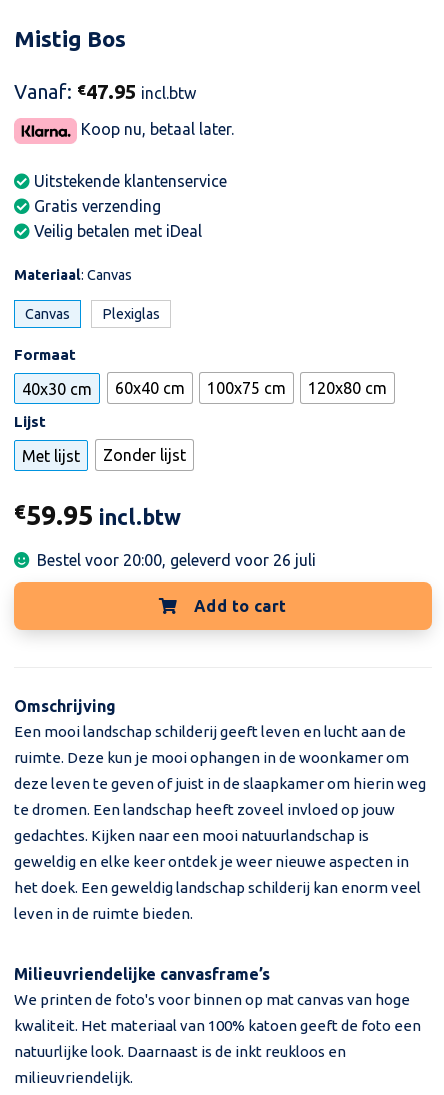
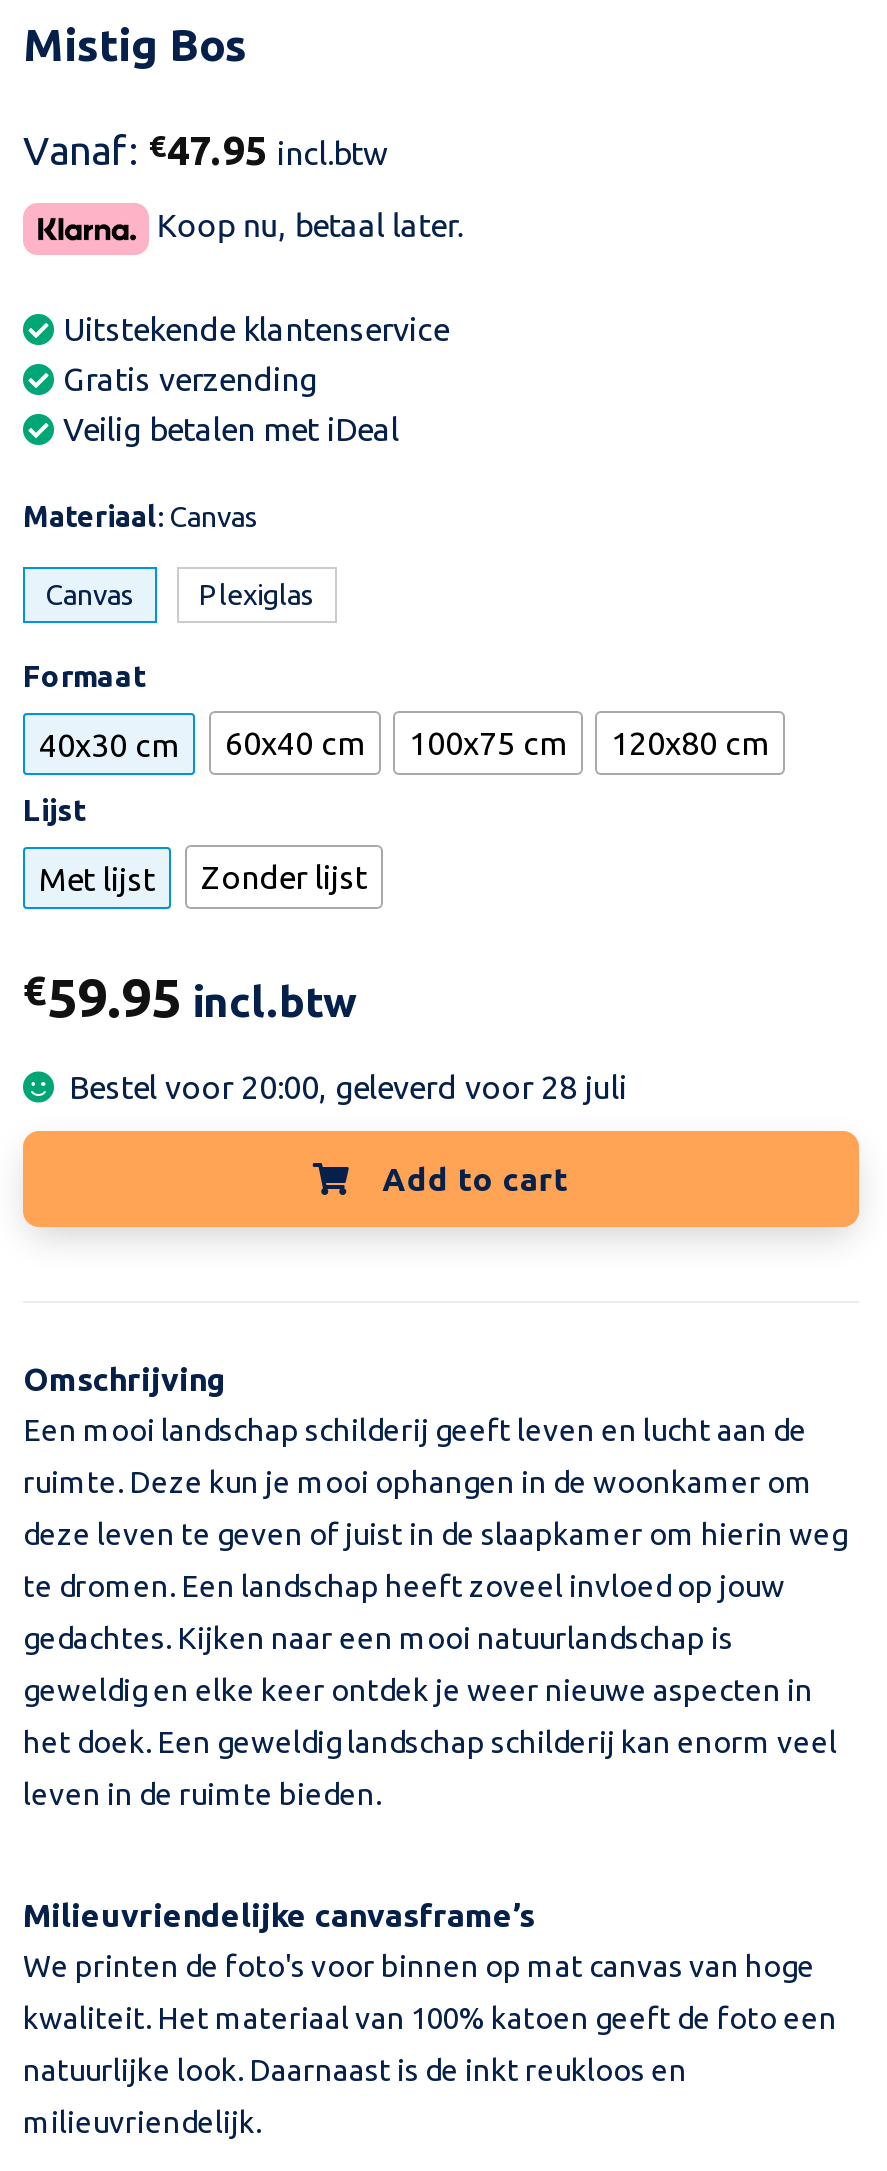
[37,550,316,568] Bestel voor 20:00, geleverd voor 26 juli -> [69,1068,627,1104] Bestel voor 20:00, geleverd voor 28 juli

